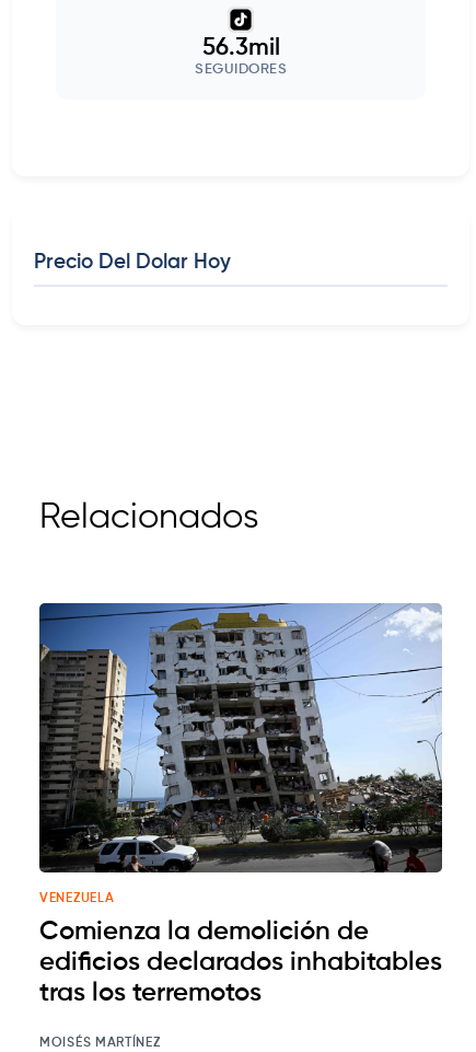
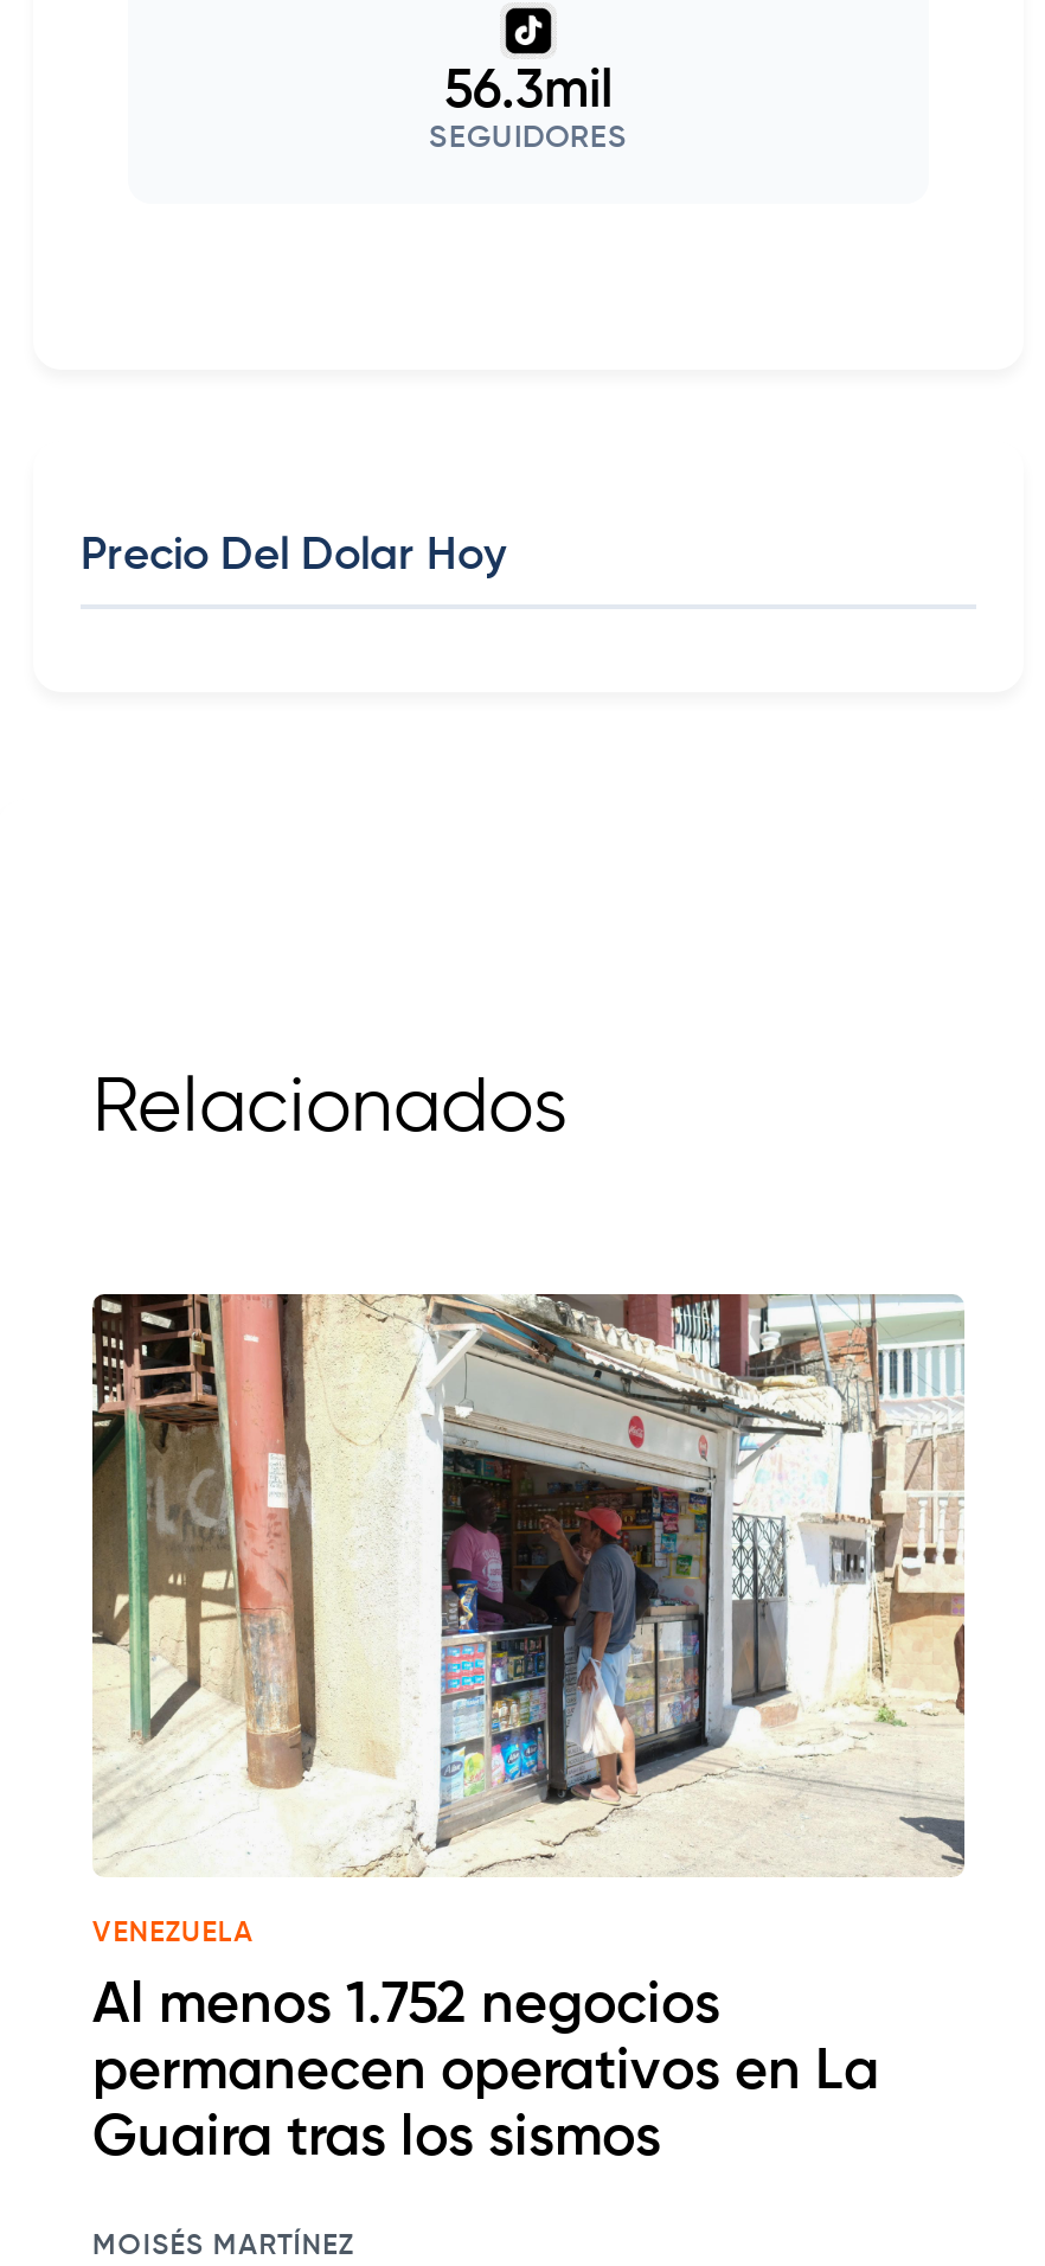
[38,602,443,874] [image] -> [90,1292,967,1877] [image]
[39,918,442,1006] Comienza la demolición de | edificios declarados inhabitables | tras los terremotos -> [92,1976,879,2166] Al menos 1.752 negocios | permanecen operativos en La | Guaira tras los sismos

